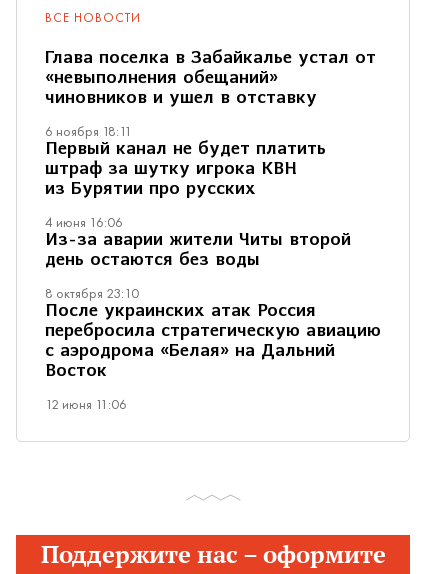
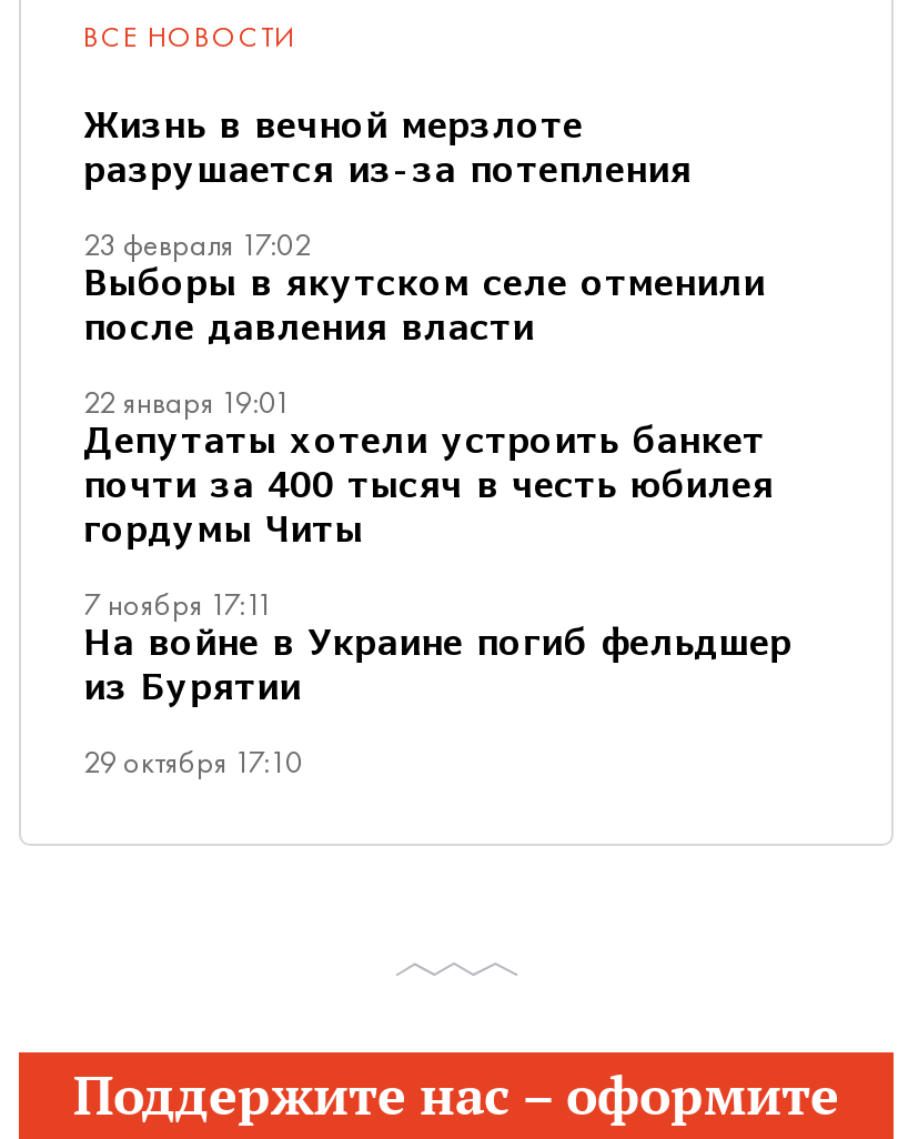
[45,51,376,107] Глава поселка в Забайкалье устал от | «невыполнения обещаний» | чиновников и ушел в отставку -> [83,111,692,191] Жизнь в вечной мерзлоте | разрушается из-за потепления
[45,123,326,198] 6 ноября 18:11 | Первый канал не будет платить | штраф за шутку игрока КВН | из Бурятии про русских -> [83,226,765,349] 23 февраля 17:02 | Выборы в якутском селе отменили | после давления власти
[45,214,351,269] 4 июня 16:06 | Из-за аварии жители Читы второй | день остаются без воды -> [83,384,774,551] 22 января 19:01 | Депутаты хотели устроить банкет | почти за 400 тысяч в честь юбилея | гордумы Читы
[45,285,381,380] 8 октября 23:10 | После украинских атак Россия | перебросила стратегическую авиацию | с аэродрома «Белая» на Дальний | Восток -> [83,586,791,708] 7 ноября 17:11 | На войне в Украине погиб фельдшер | из Бурятии
[45,396,127,413] 12 июня 11:06 -> [83,744,303,782] 29 октября 17:10

